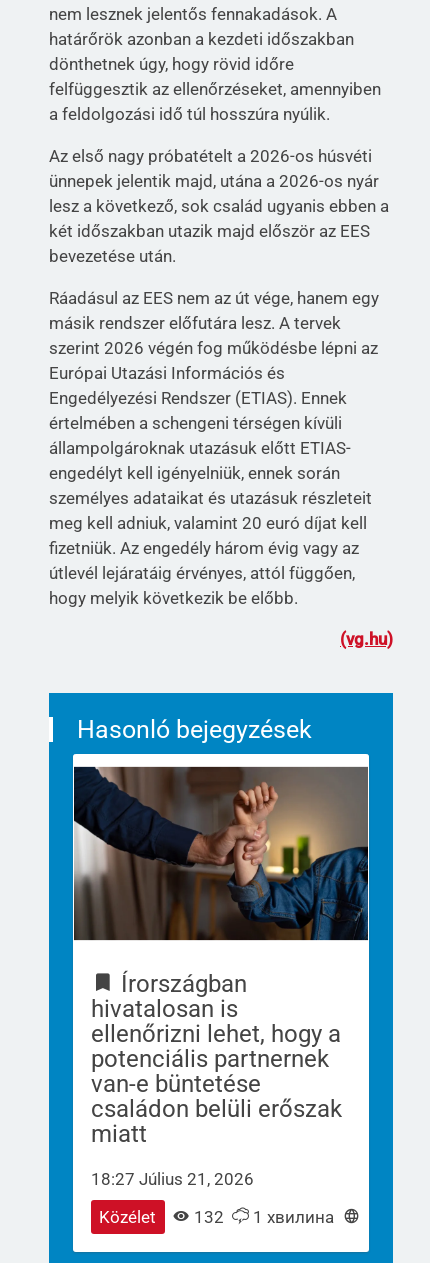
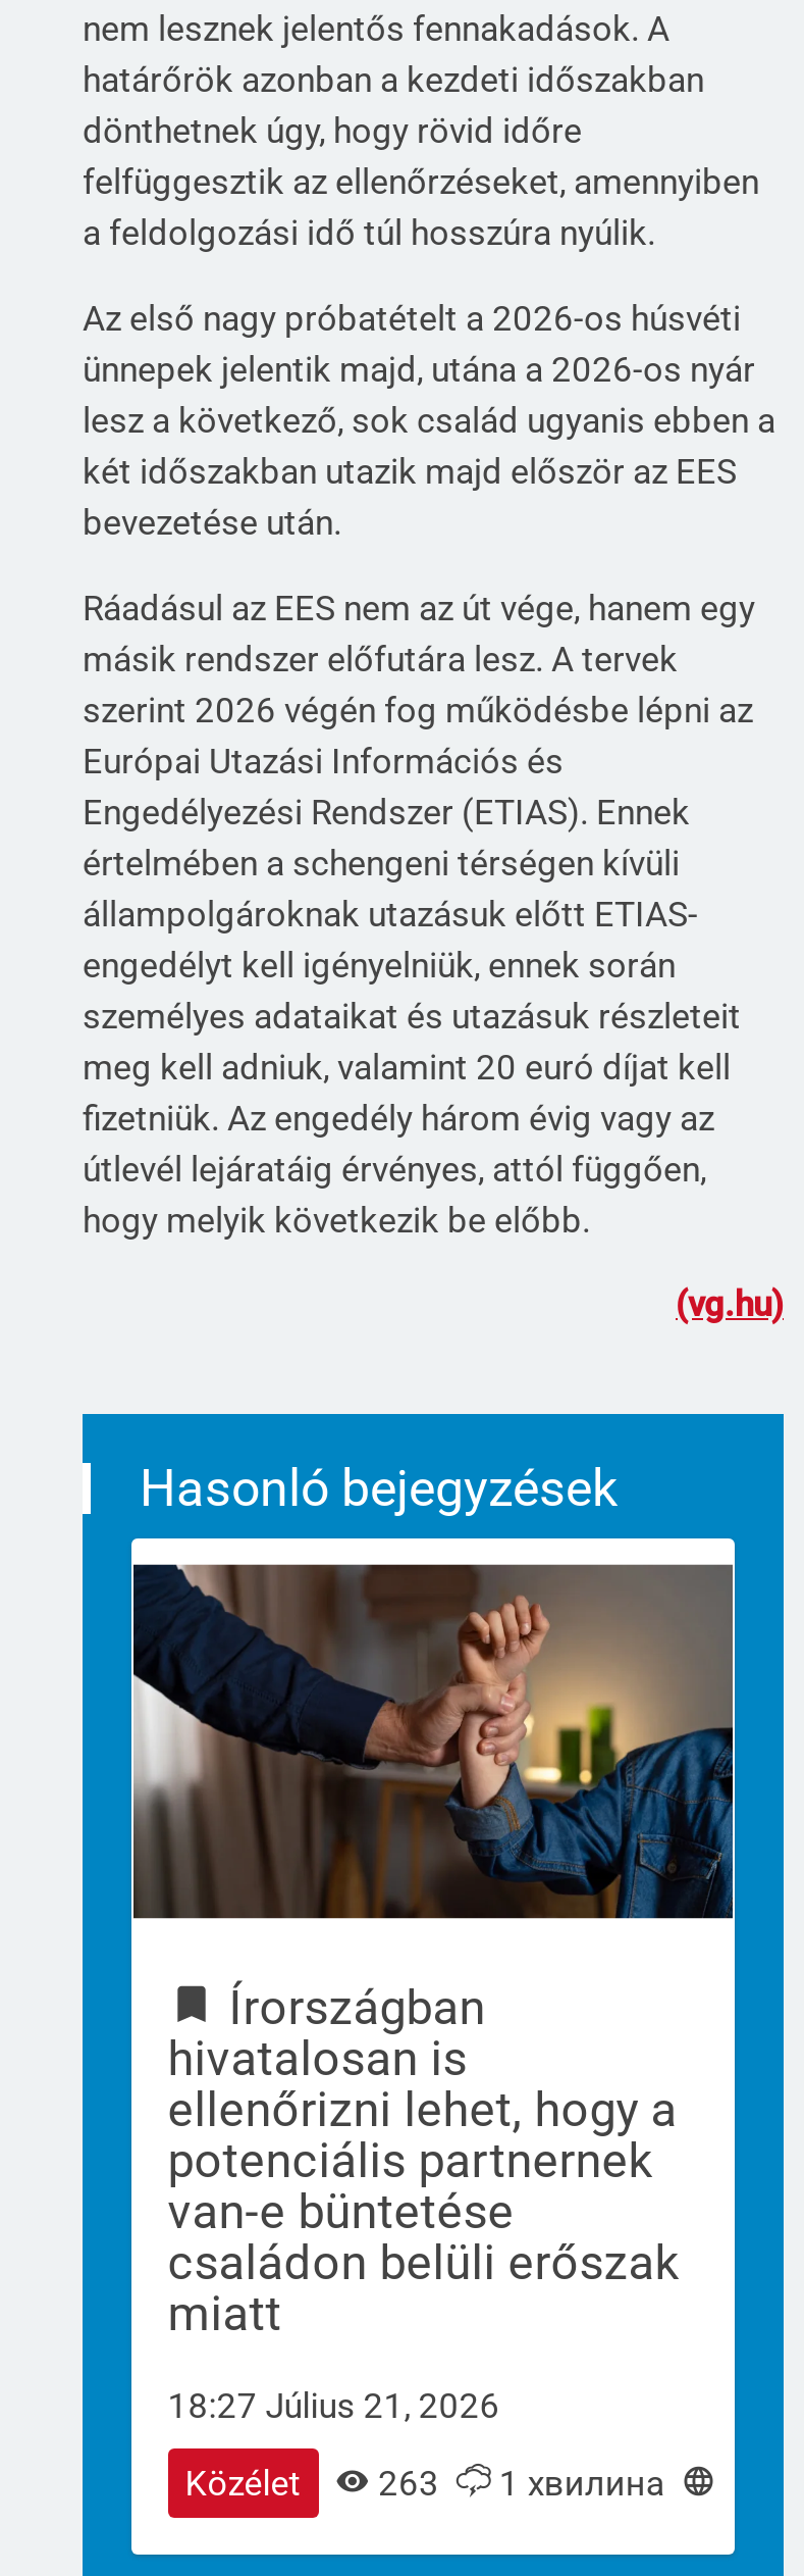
[190,1207,224,1227] 132 -> [370,2462,439,2503] 263

